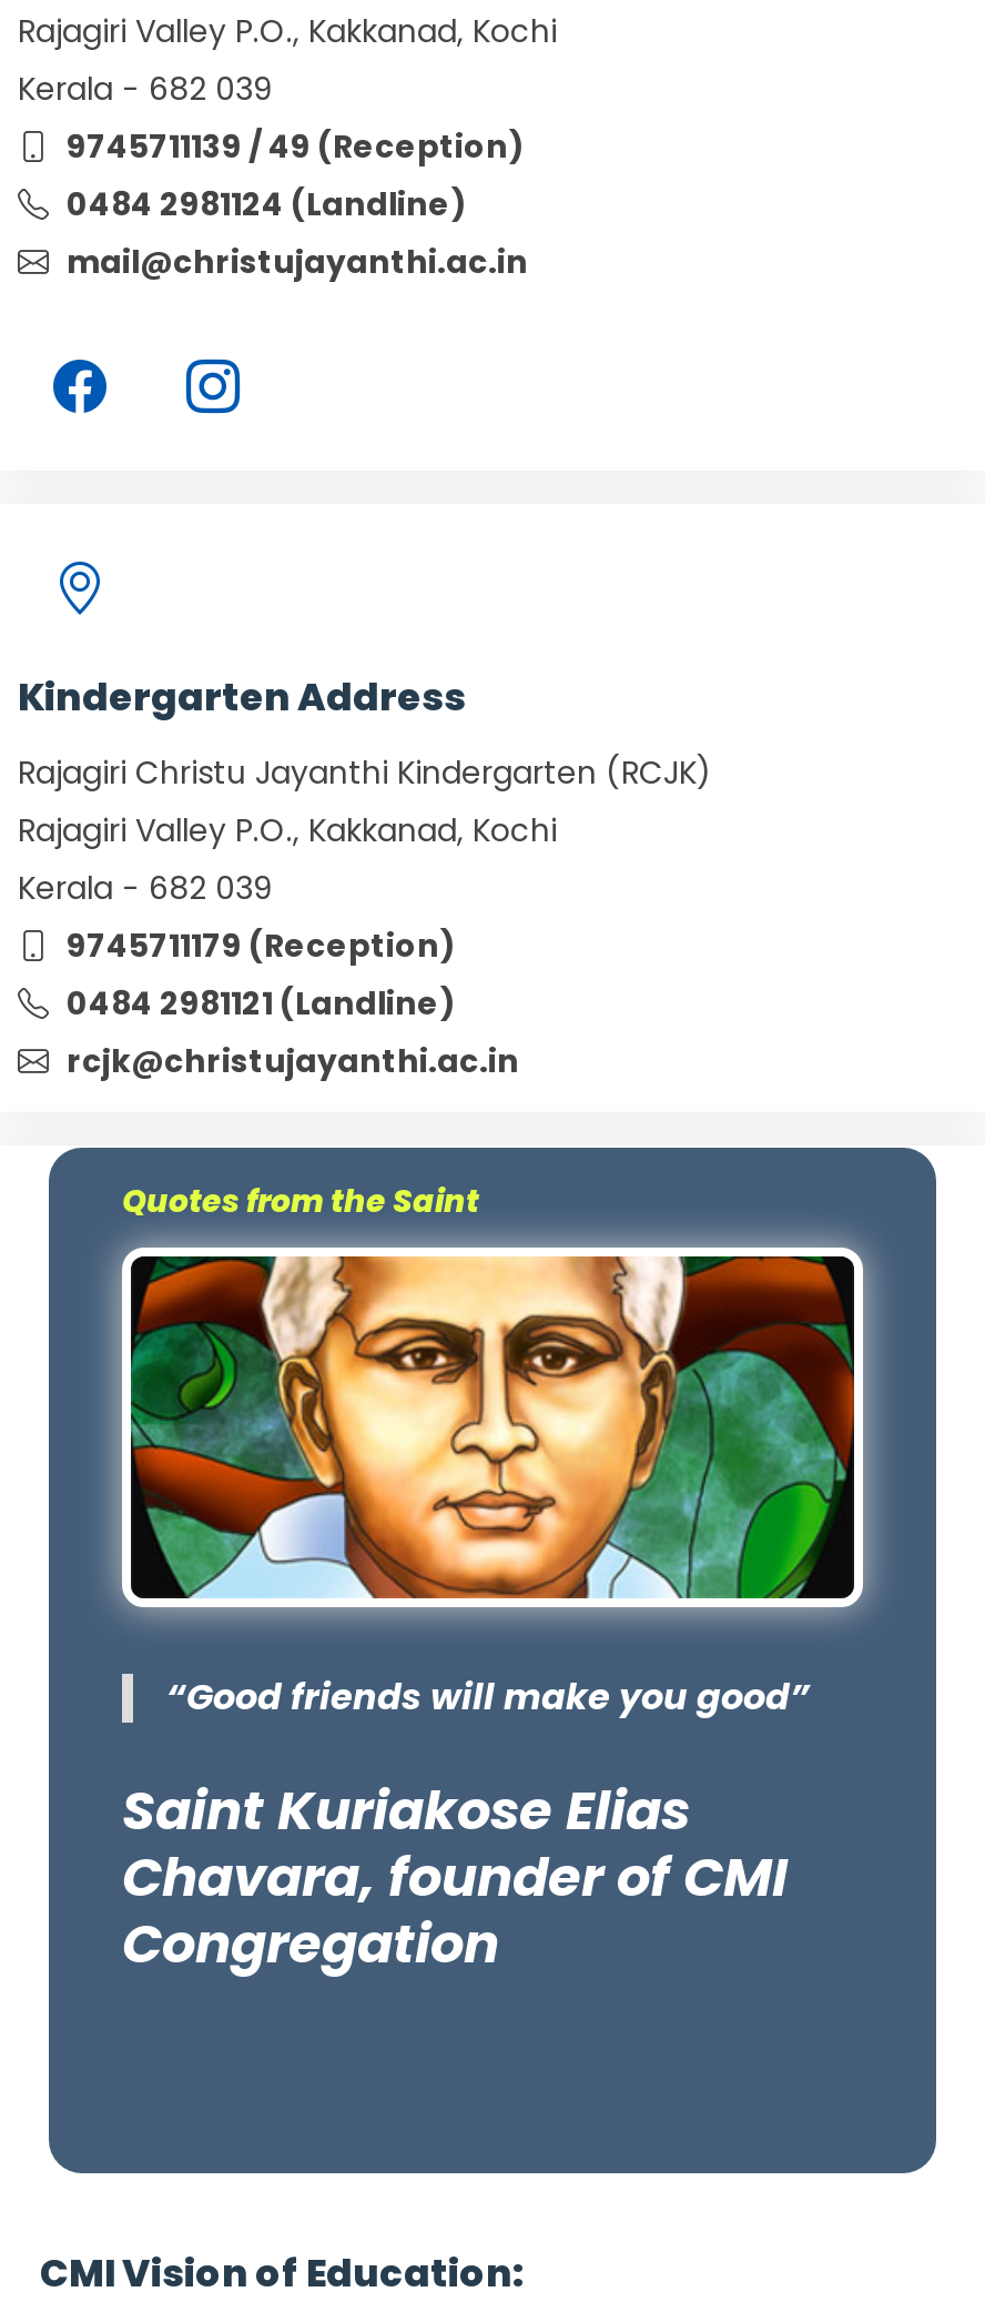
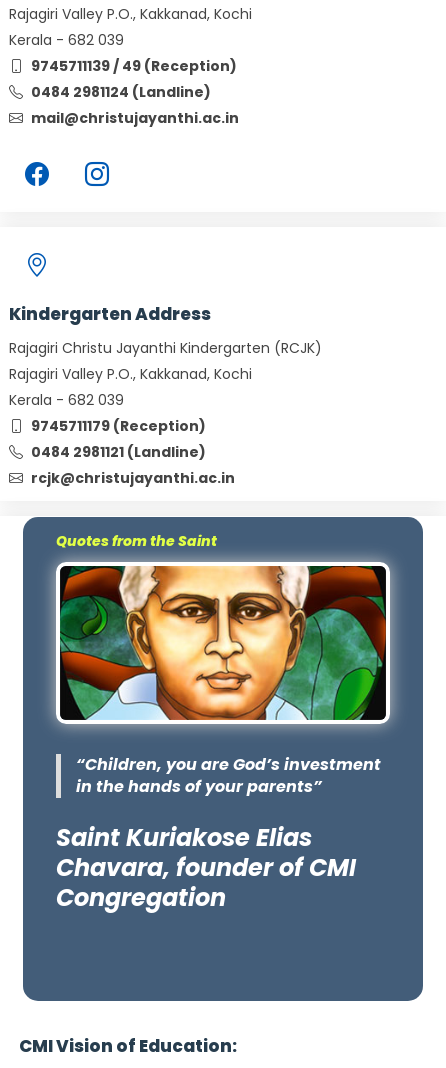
[166,1671,810,1722] “Good friends will make you good” -> [76,753,381,798] “Children, you are God’s investment | in the hands of your parents”

